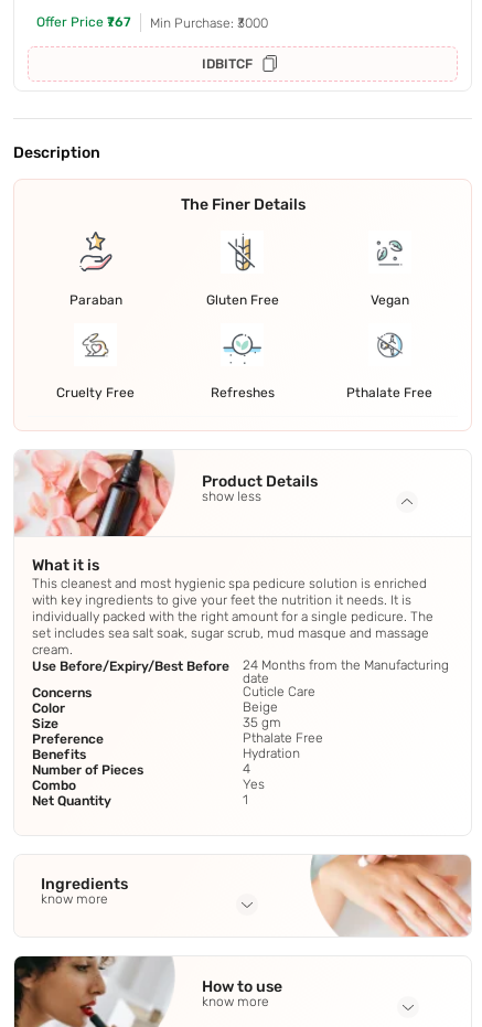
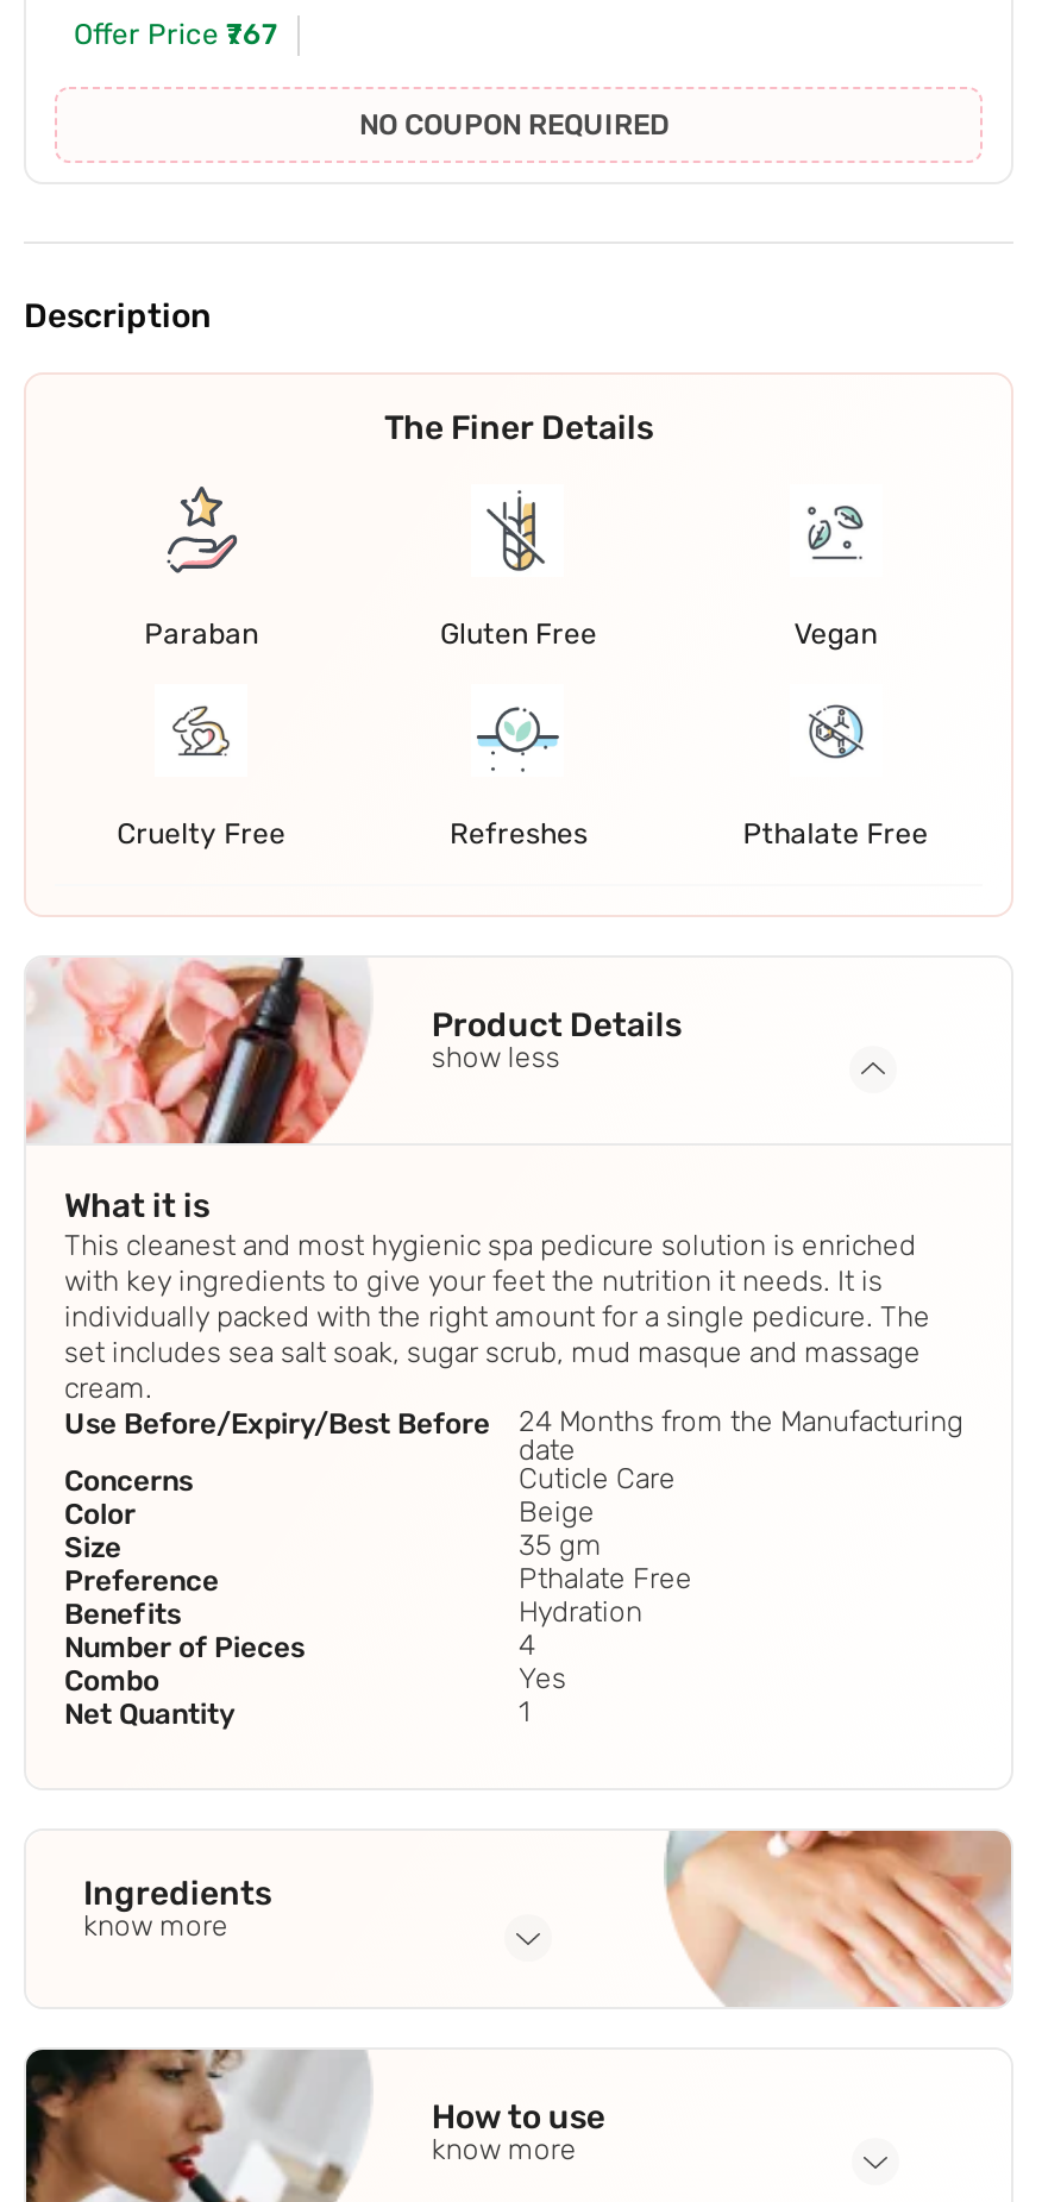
[150,15,268,72] Min Purchase: ₹3000 | IDBITCF -> [359,109,668,142] NO COUPON REQUIRED

